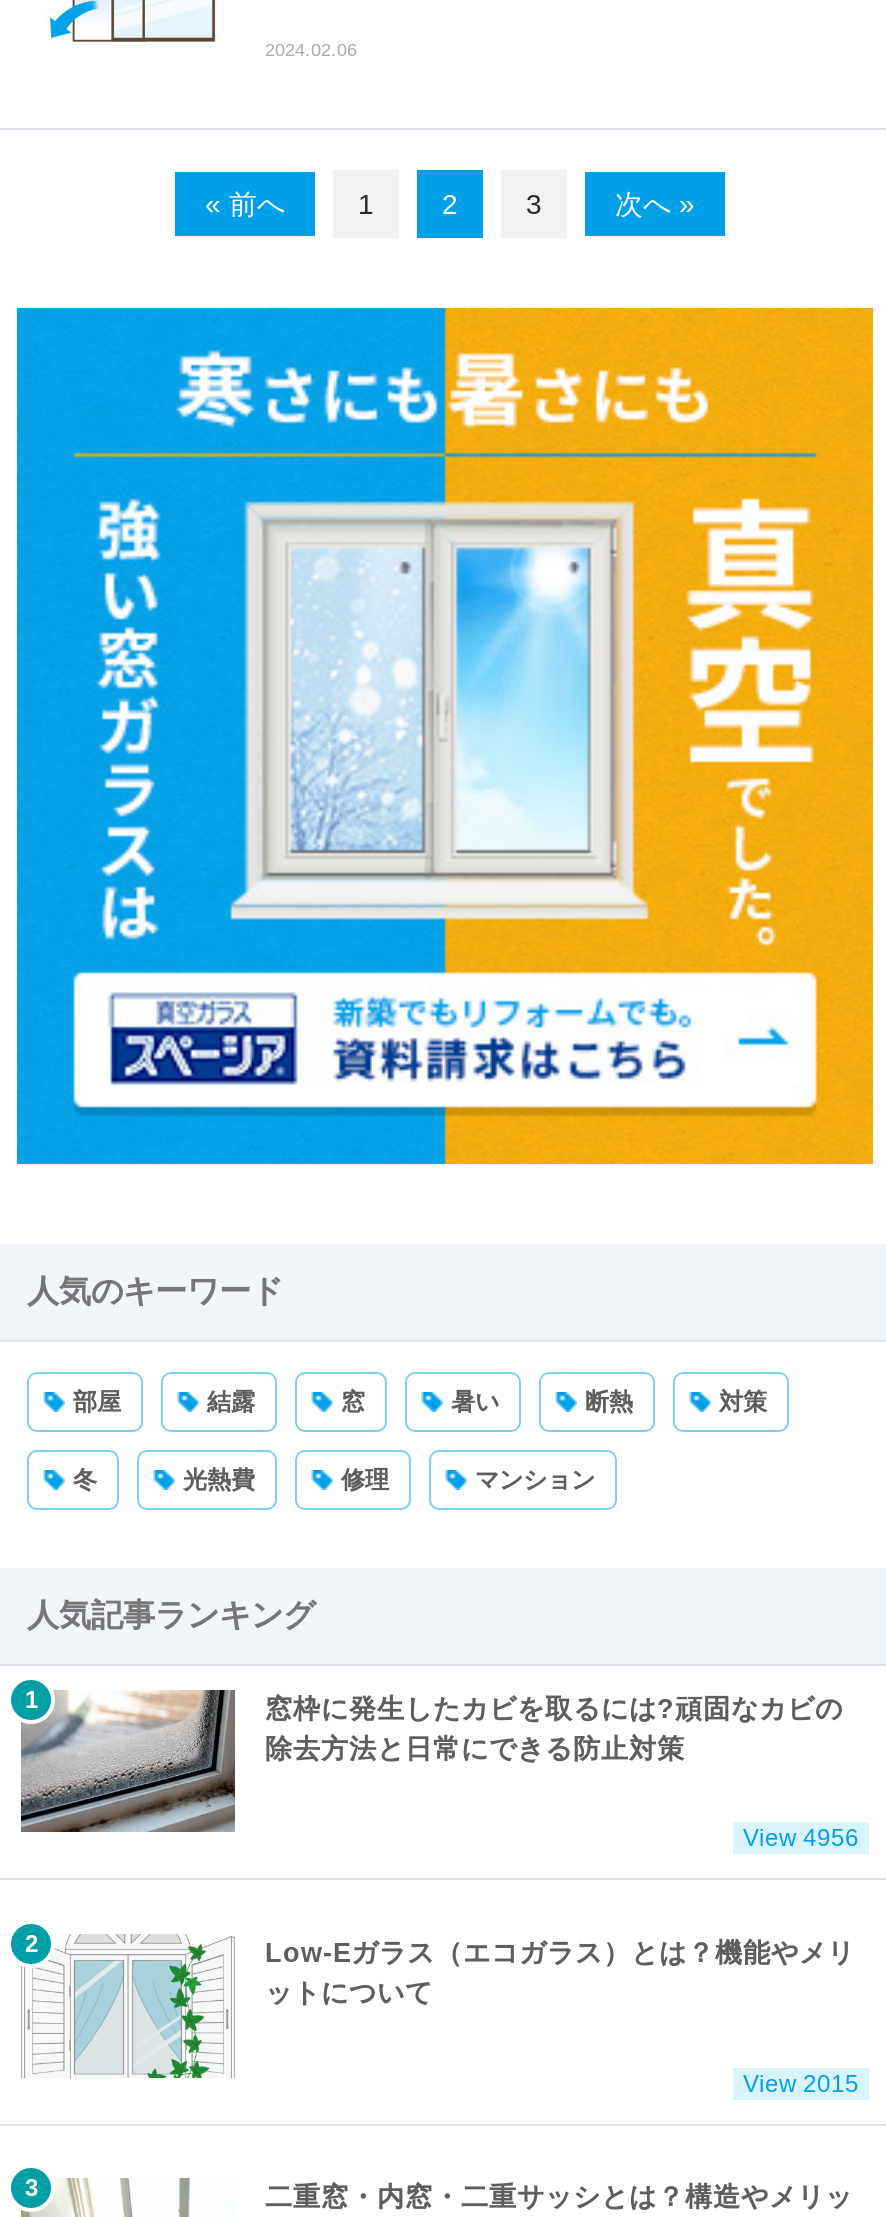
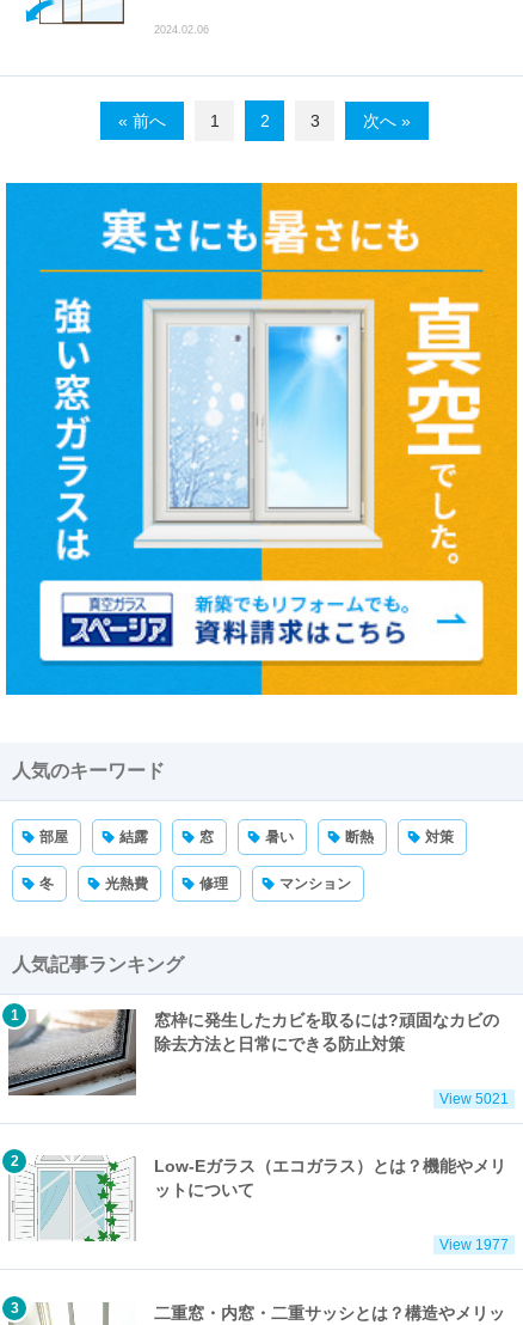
[743,1825,859,1853] View 4956 -> [439,1090,509,1107] View 5021
[743,2069,859,2097] View 2015 -> [439,1237,509,1253] View 1977

